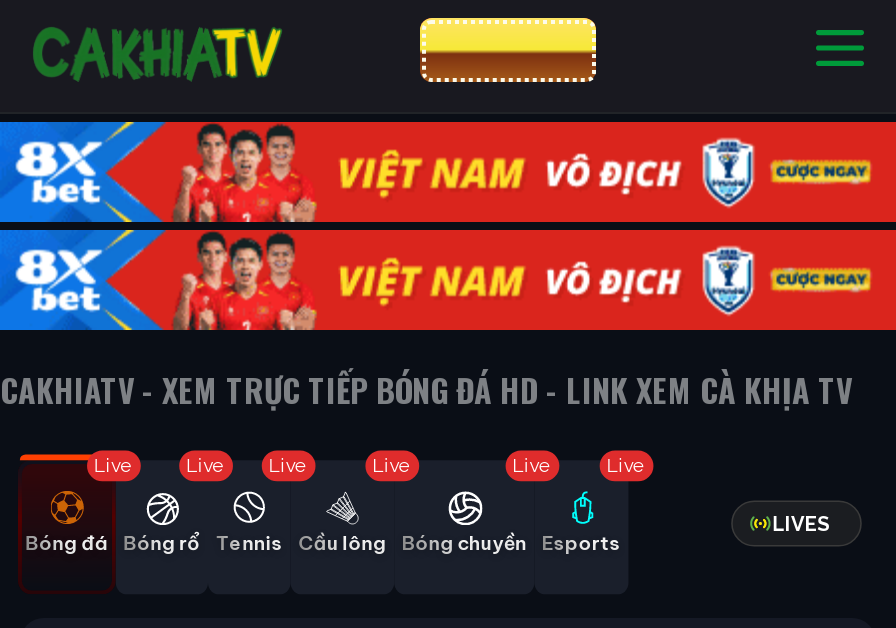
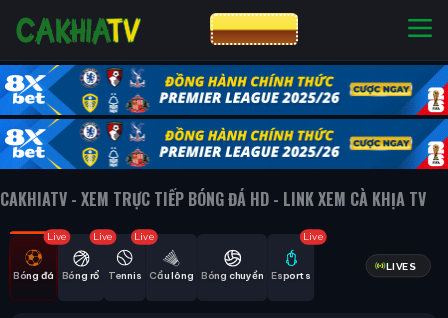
[10,120,890,332] [image] -> [4,64,445,170] [image]
[372,453,412,475] Live -> none
[512,453,553,475] Live -> none

